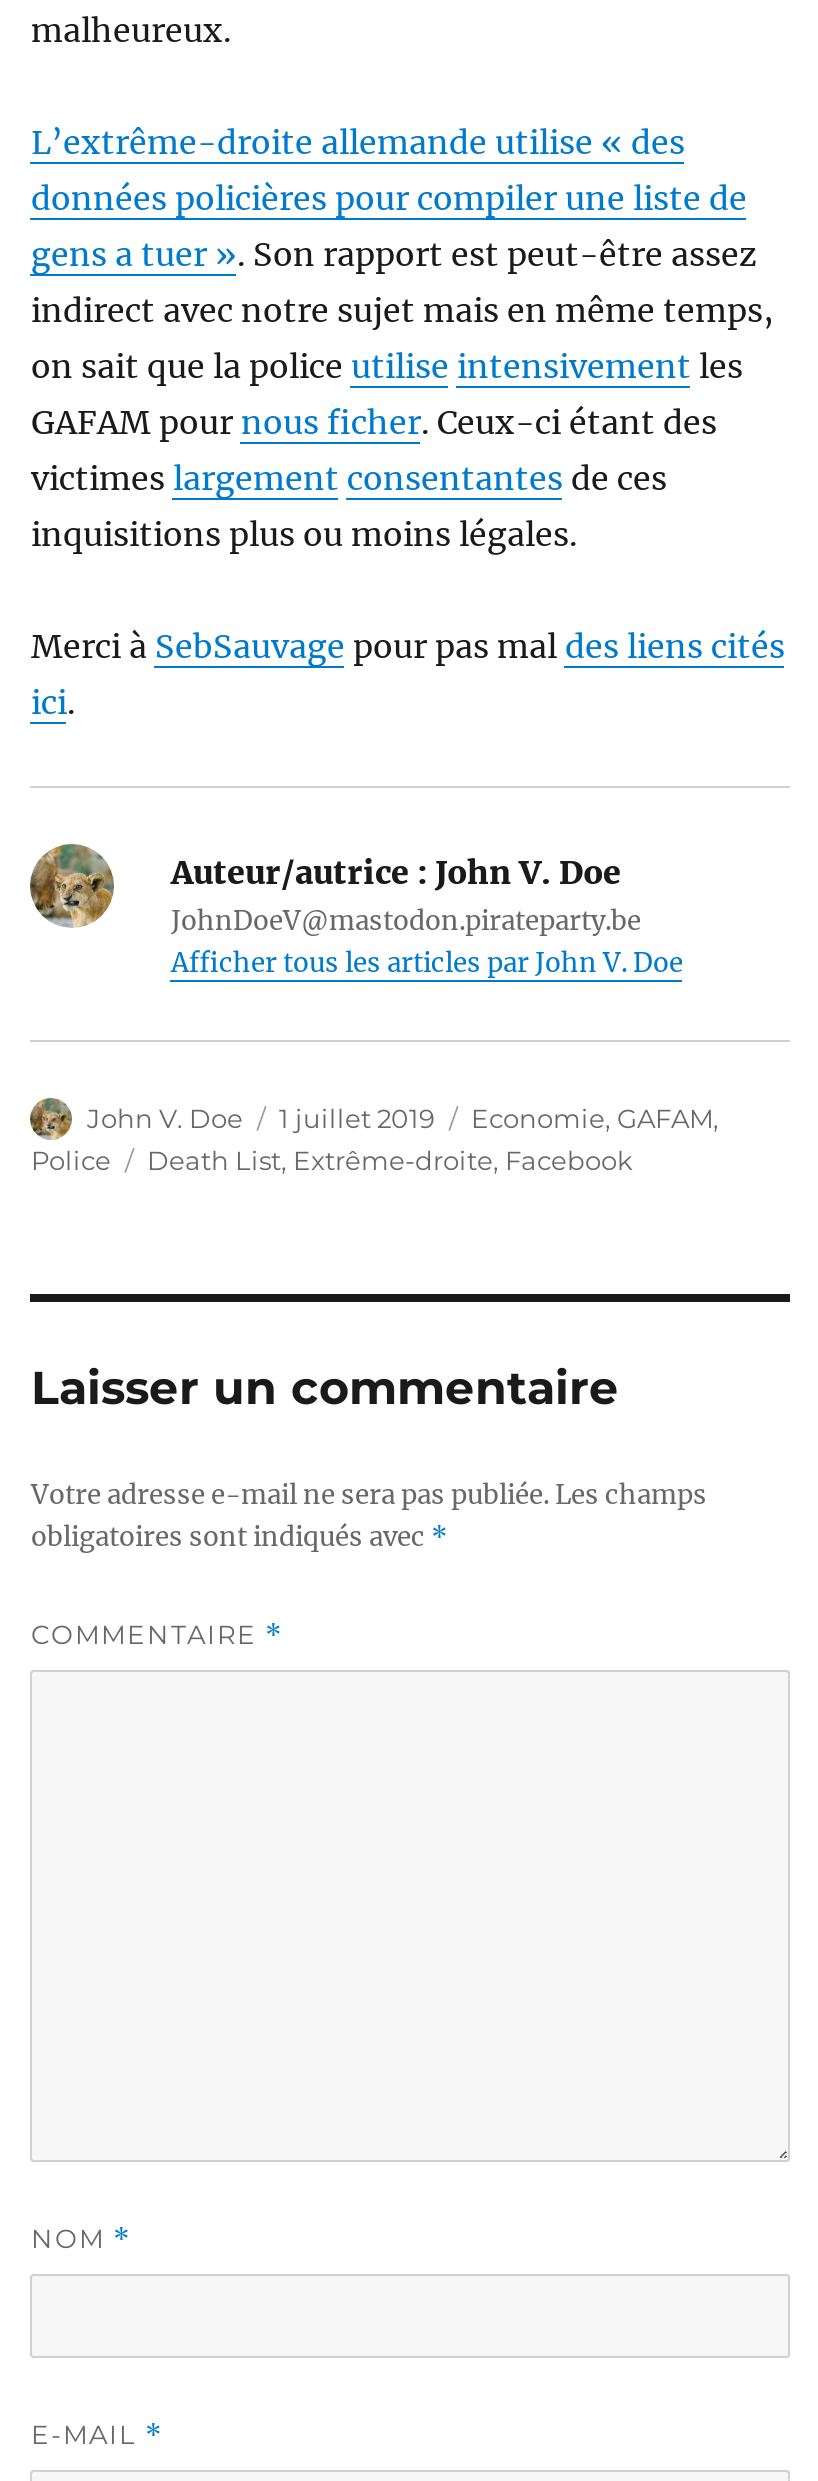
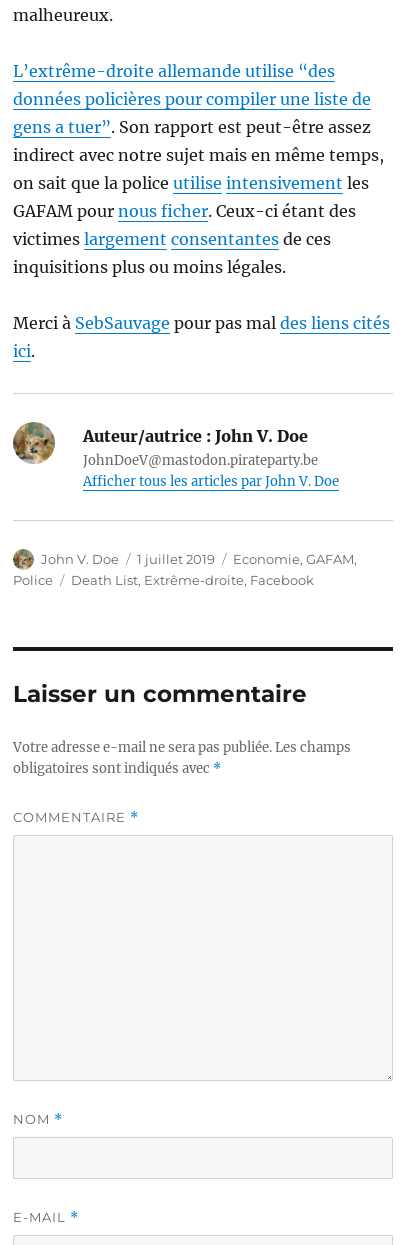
[31,122,685,162] L’extrême-droite allemande utilise « des -> [13,61,335,81] L’extrême-droite allemande utilise “des
[31,234,757,274] gens a tuer ». Son rapport est peut-être assez -> [13,117,371,137] gens a tuer”. Son rapport est peut-être assez

